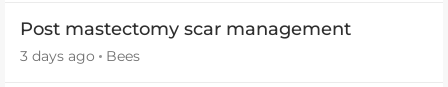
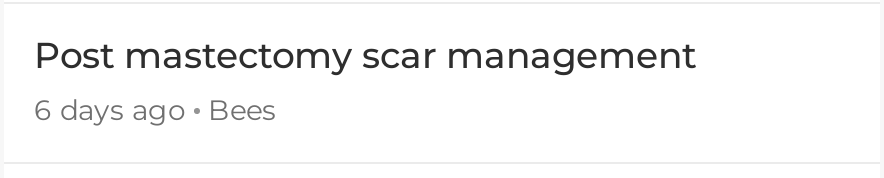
[20,47,140,65] 3 days ago Bees -> [34,92,276,128] 6 days ago Bees

